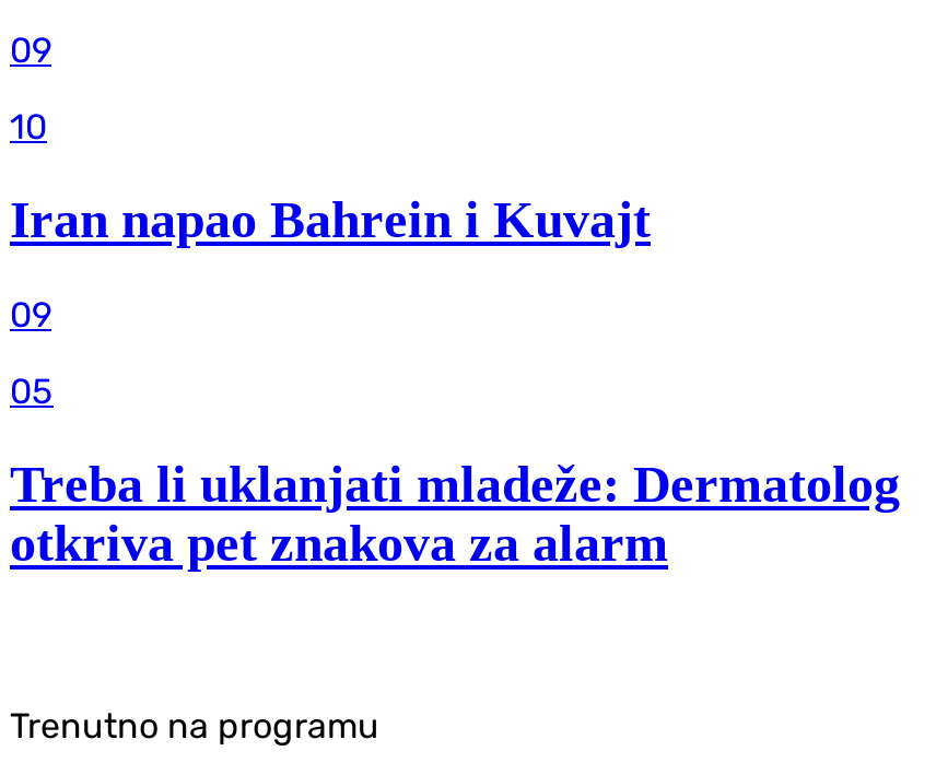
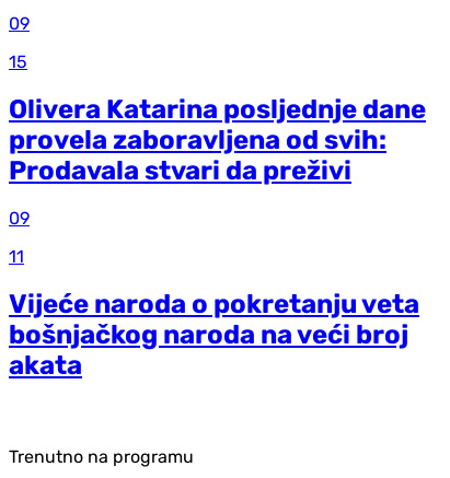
[10,106,47,148] 10 -> [9,52,27,72] 15
[10,192,651,249] Iran napao Bahrein i Kuvajt -> [9,94,426,186] Olivera Katarina posljednje dane | provela zaboravljena od svih: | Prodavala stvari da preživi
[10,371,54,412] 05 -> [9,246,24,267] 11
[10,456,900,572] Treba li uklanjati mladeže: Dermatolog | otkriva pet znakova za alarm -> [9,289,419,381] Vijeće naroda o pokretanju veta | bošnjačkog naroda na veći broj | akata

